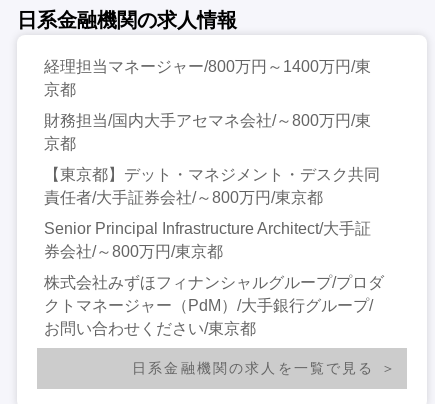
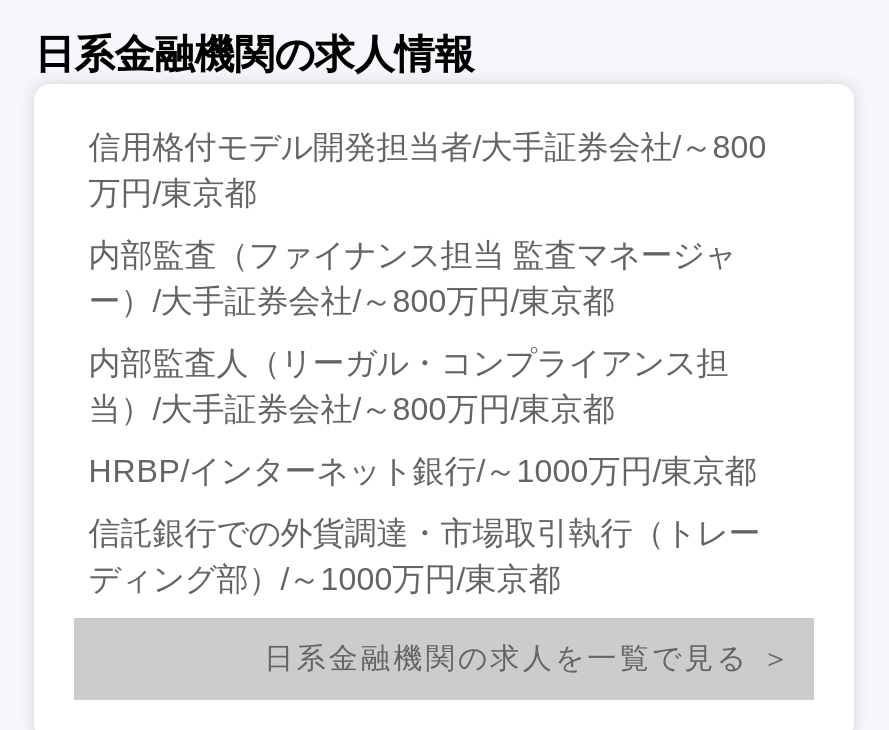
[44,58,371,98] 経理担当マネージャー/800万円～1400万円/東 | 京都 -> [88,130,766,210] 信用格付モデル開発担当者/大手証券会社/～800 | 万円/東京都
[44,112,371,152] 財務担当/国内大手アセマネ会社/～800万円/東 | 京都 -> [88,238,736,318] 内部監査（ファイナンス担当 監査マネージャ | ー）/大手証券会社/～800万円/東京都
[44,166,380,206] 【東京都】デット・マネジメント・デスク共同 | 責任者/大手証券会社/～800万円/東京都 -> [88,346,728,426] 内部監査人（リーガル・コンプライアンス担 | 当）/大手証券会社/～800万円/東京都
[44,220,371,260] Senior Principal Infrastructure Architect/大手証 | 券会社/～800万円/東京都 -> [88,454,756,488] HRBP/インターネット銀行/～1000万円/東京都
[44,274,384,337] 株式会社みずほフィナンシャルグループ/プロダ | クトマネージャー（PdM）/大手銀行グループ/ | お問い合わせください/東京都 -> [88,516,760,596] 信託銀行での外貨調達・市場取引執行（トレー | ディング部）/～1000万円/東京都

